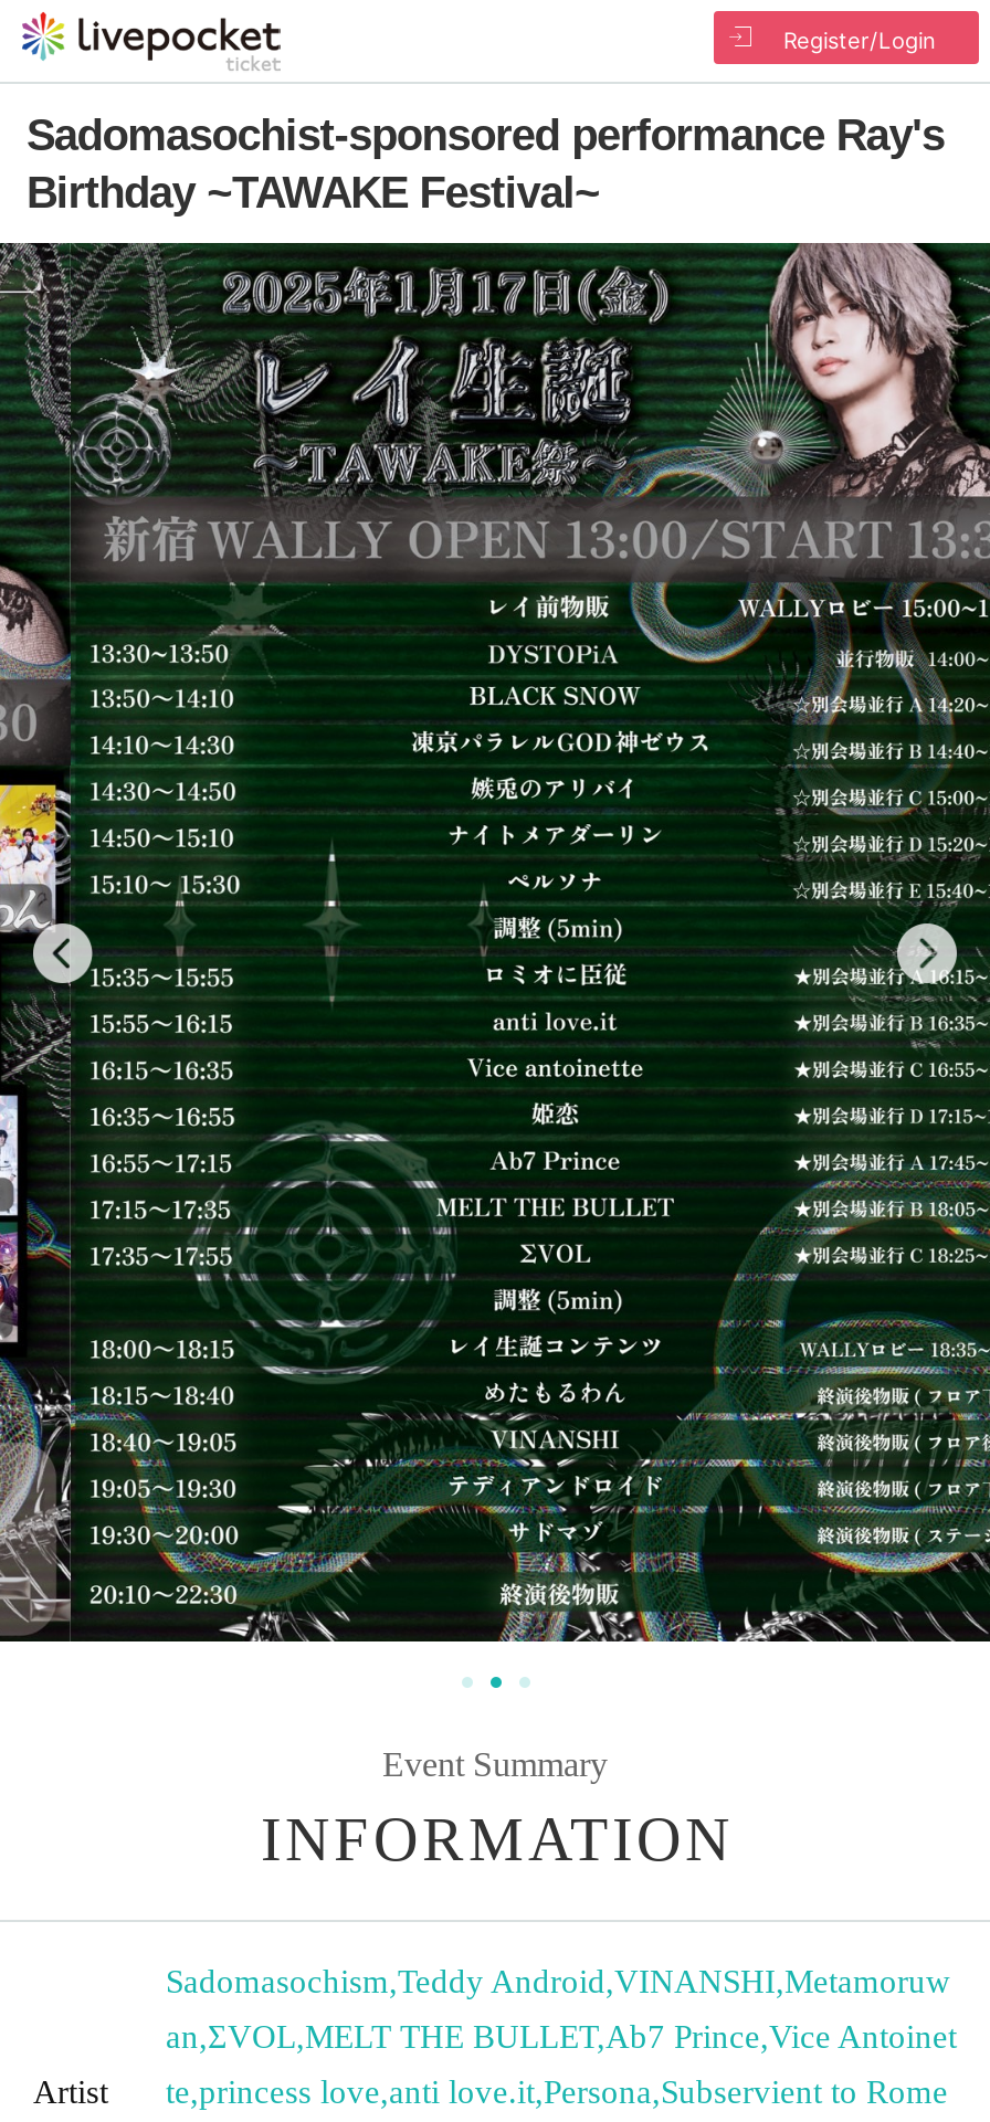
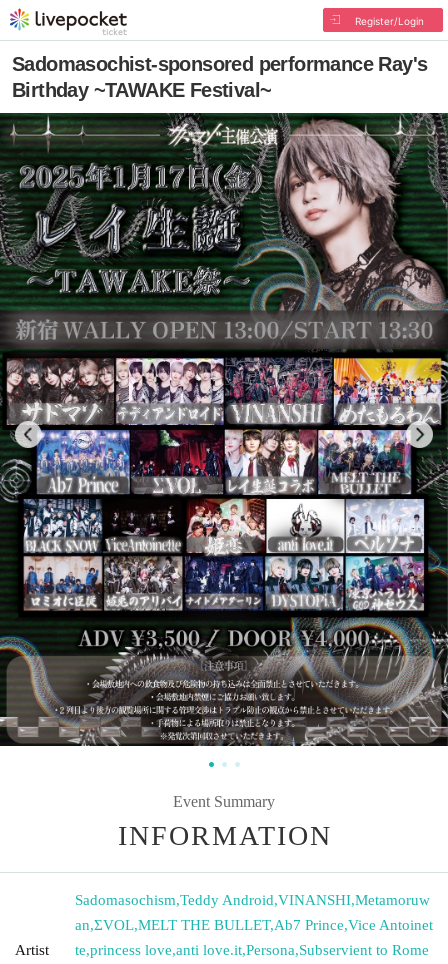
[7,241,983,1644] [image] -> [3,112,445,746] [image]

